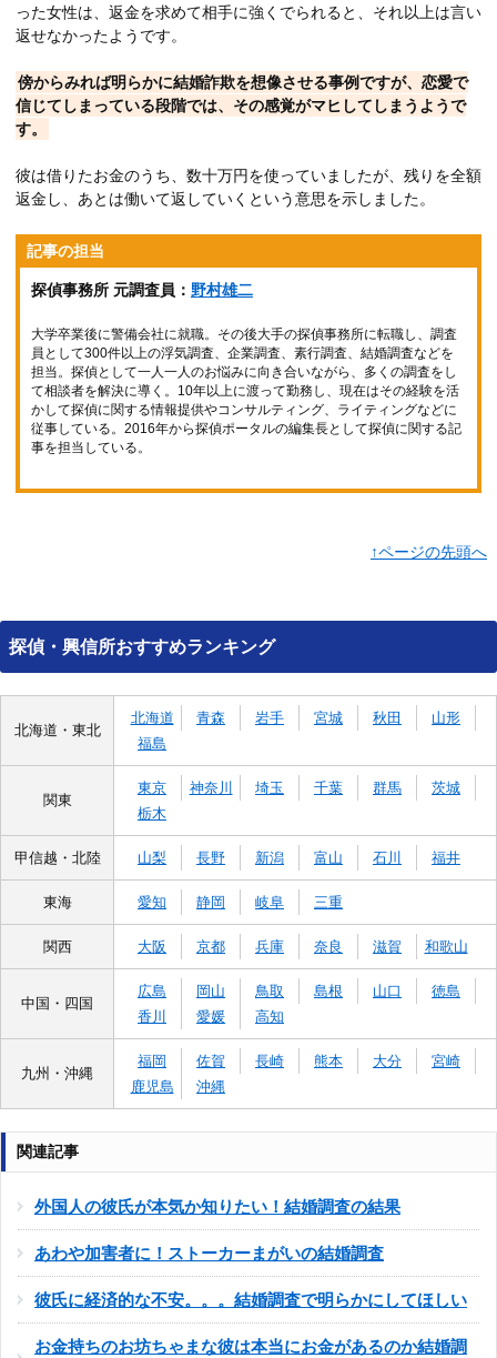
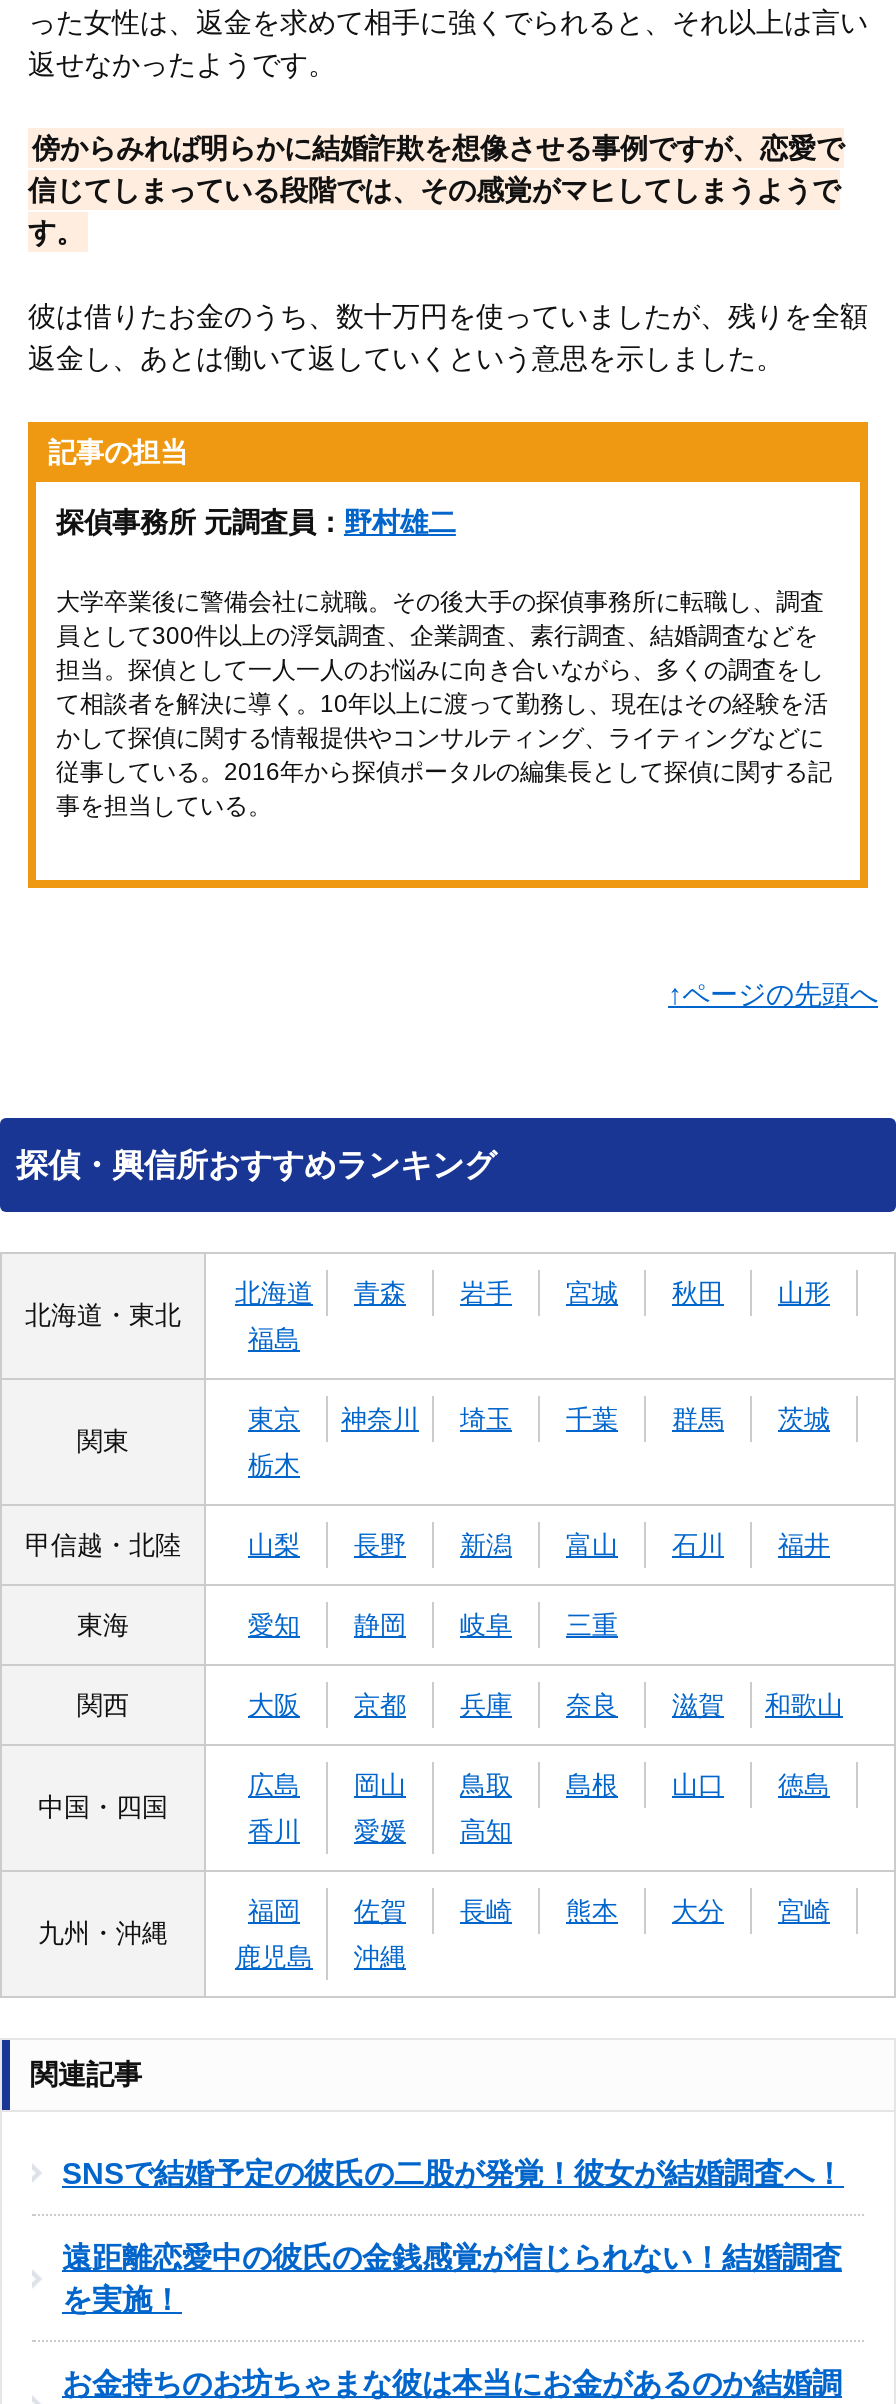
[34,1197,467,1309] 外国人の彼氏が本気か知りたい！結婚調査の結果 | あわや加害者に！ストーカーまがいの結婚調査 | 彼氏に経済的な不安。。。結婚調査で明らかにしてほしい -> [62,2156,844,2316] SNSで結婚予定の彼氏の二股が発覚！彼女が結婚調査へ！ | 遠距離恋愛中の彼氏の金銭感覚が信じられない！結婚調査 | を実施！

